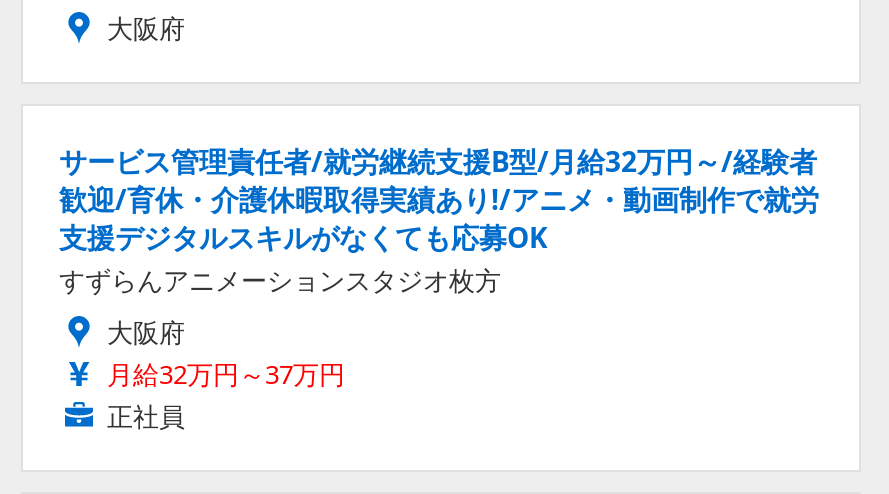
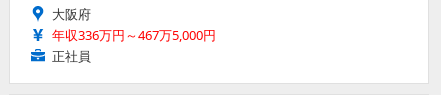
[59,142,819,392] サービス管理責任者/就労継続支援B型/月給32万円～/経験者 | 歓迎/育休・介護休暇取得実績あり!/アニメ・動画制作で就労 | 支援デジタルスキルがなくても応募OK | すずらんアニメーションスタジオ枚方 | 大阪府 | 月給32万円～37万円 -> [52,26,216,44] 年収336万円～467万5,000円

